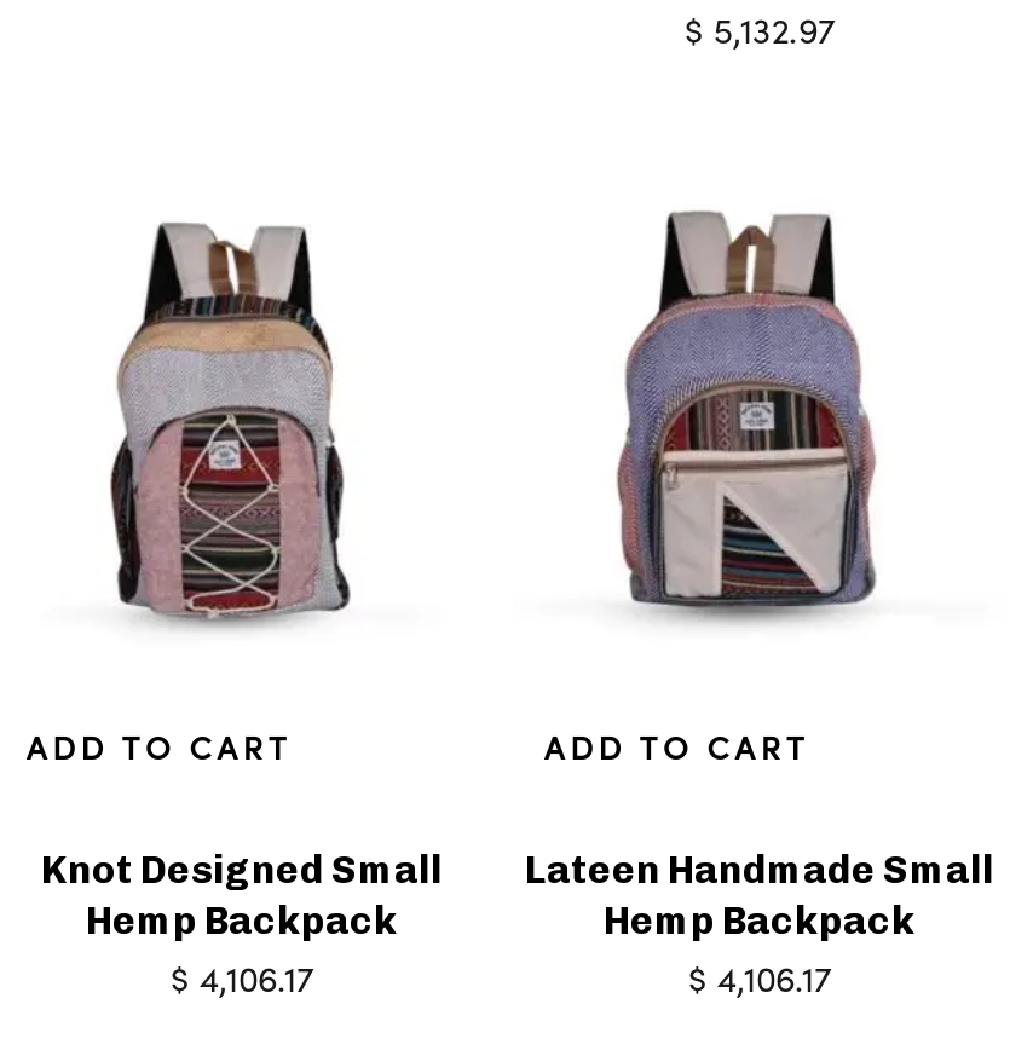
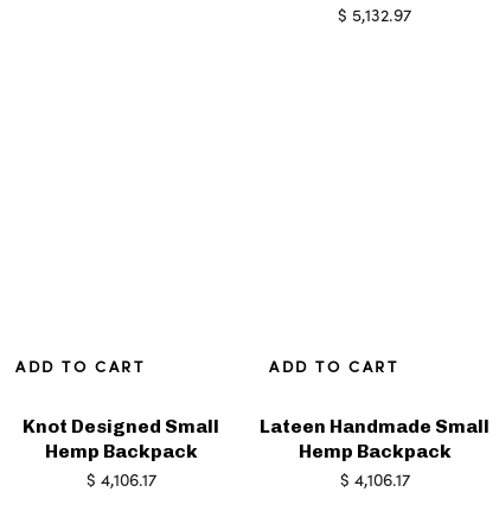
[109,220,353,631] [image] -> none
[614,208,878,627] [image] -> none

